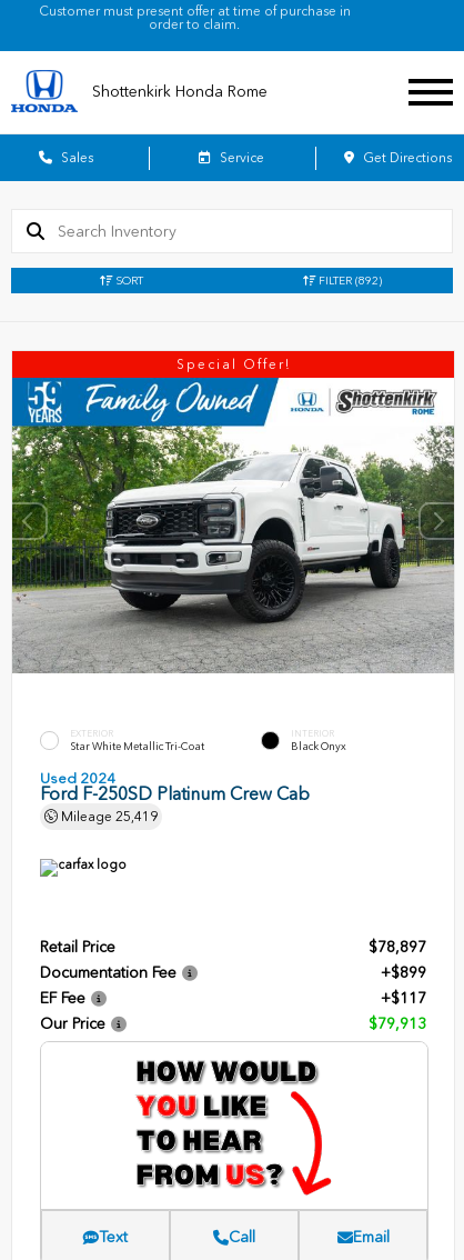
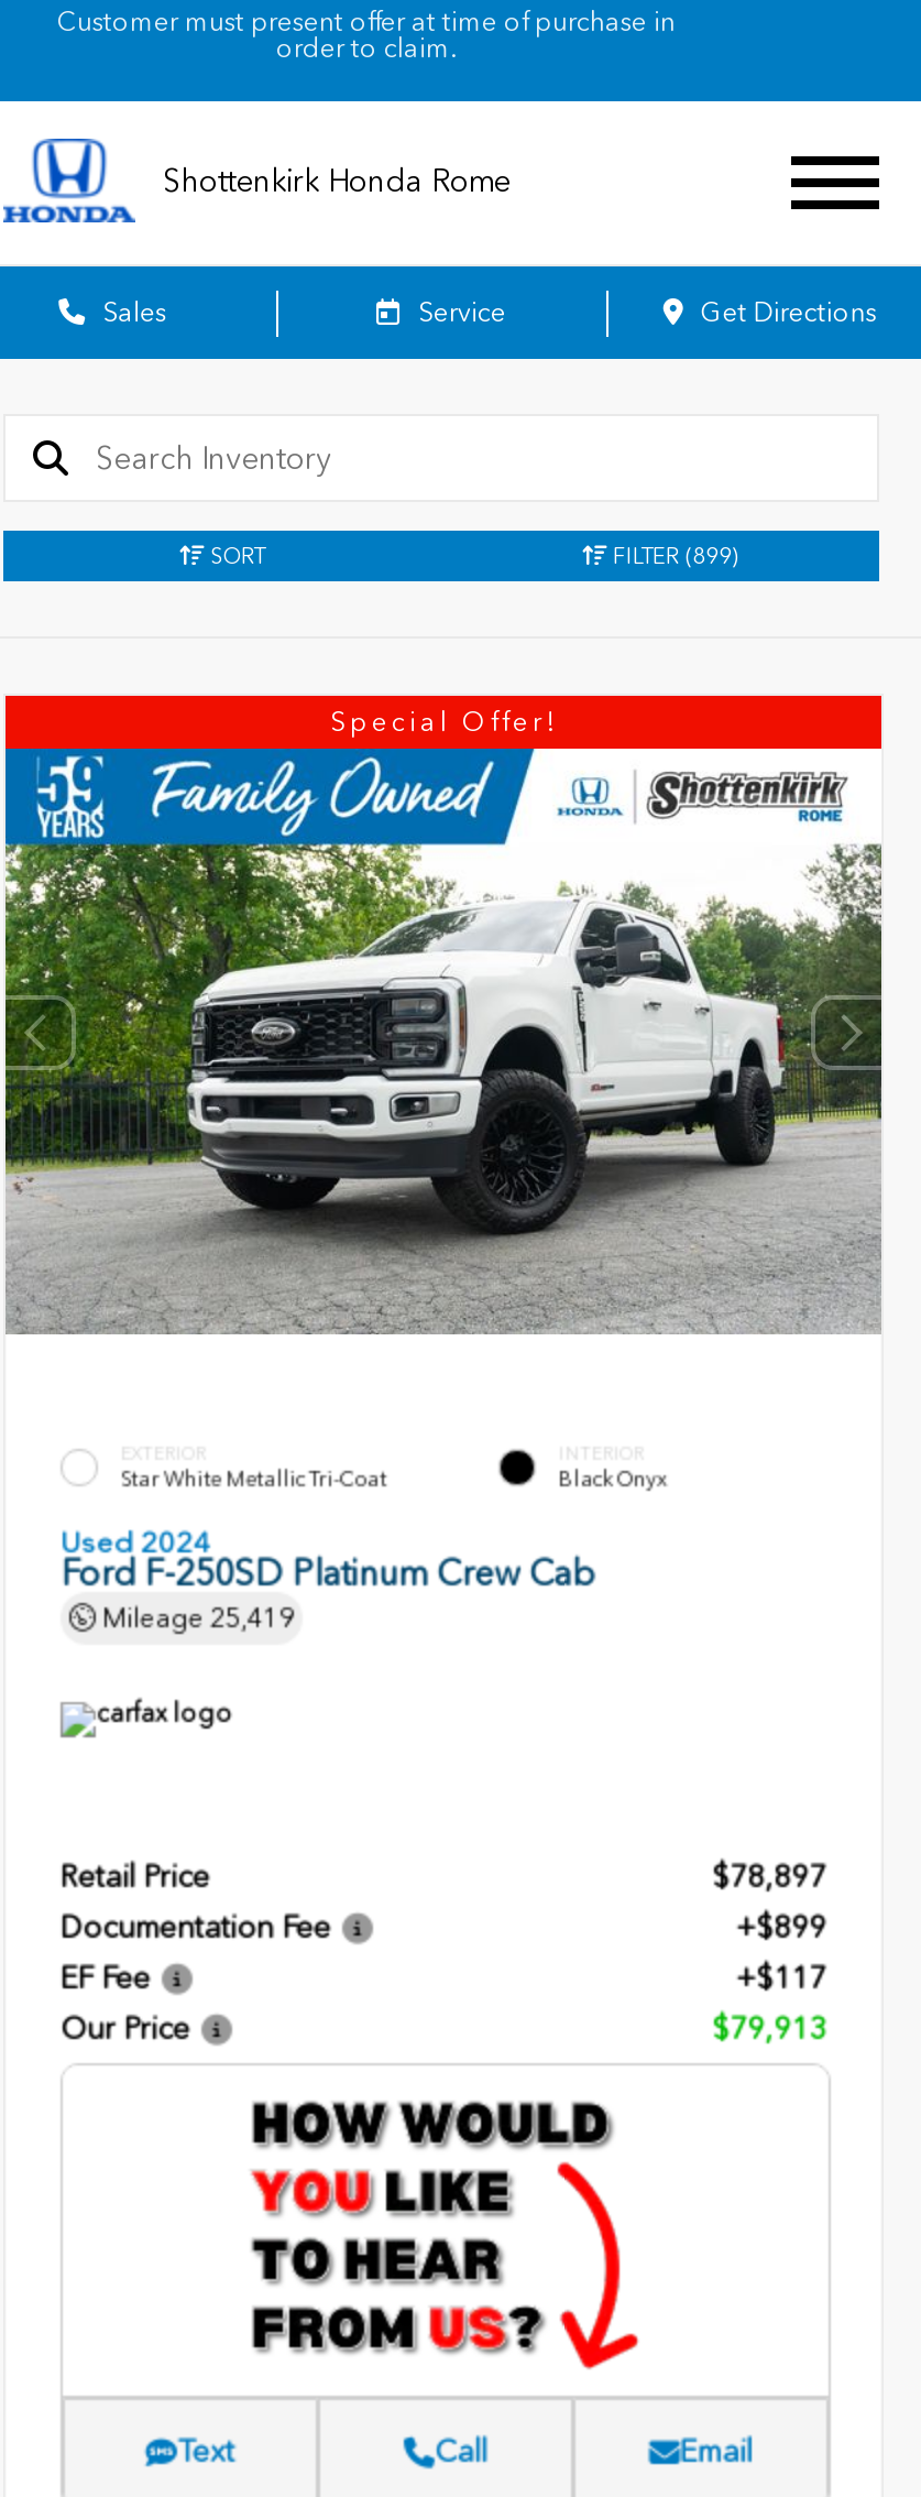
[315,274,382,288] FILTER (892) -> [606,543,738,570] FILTER (899)

